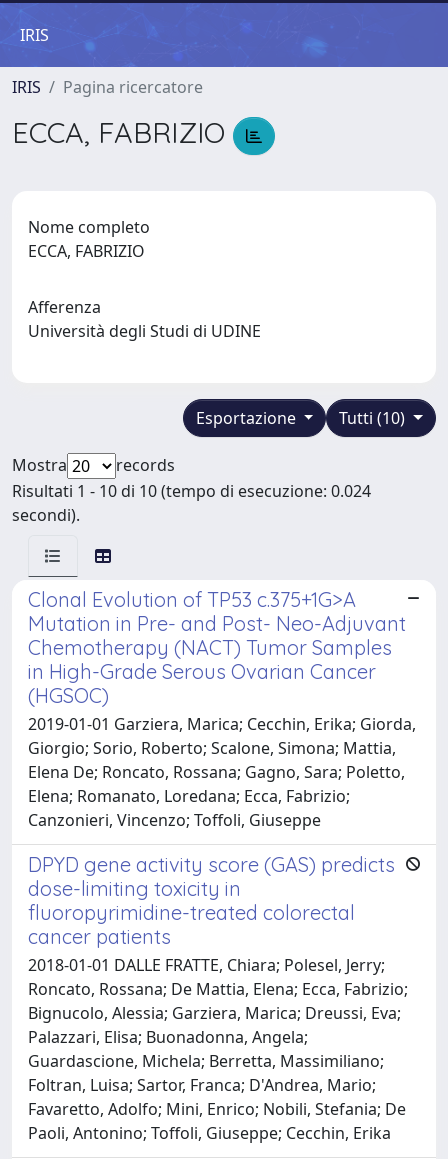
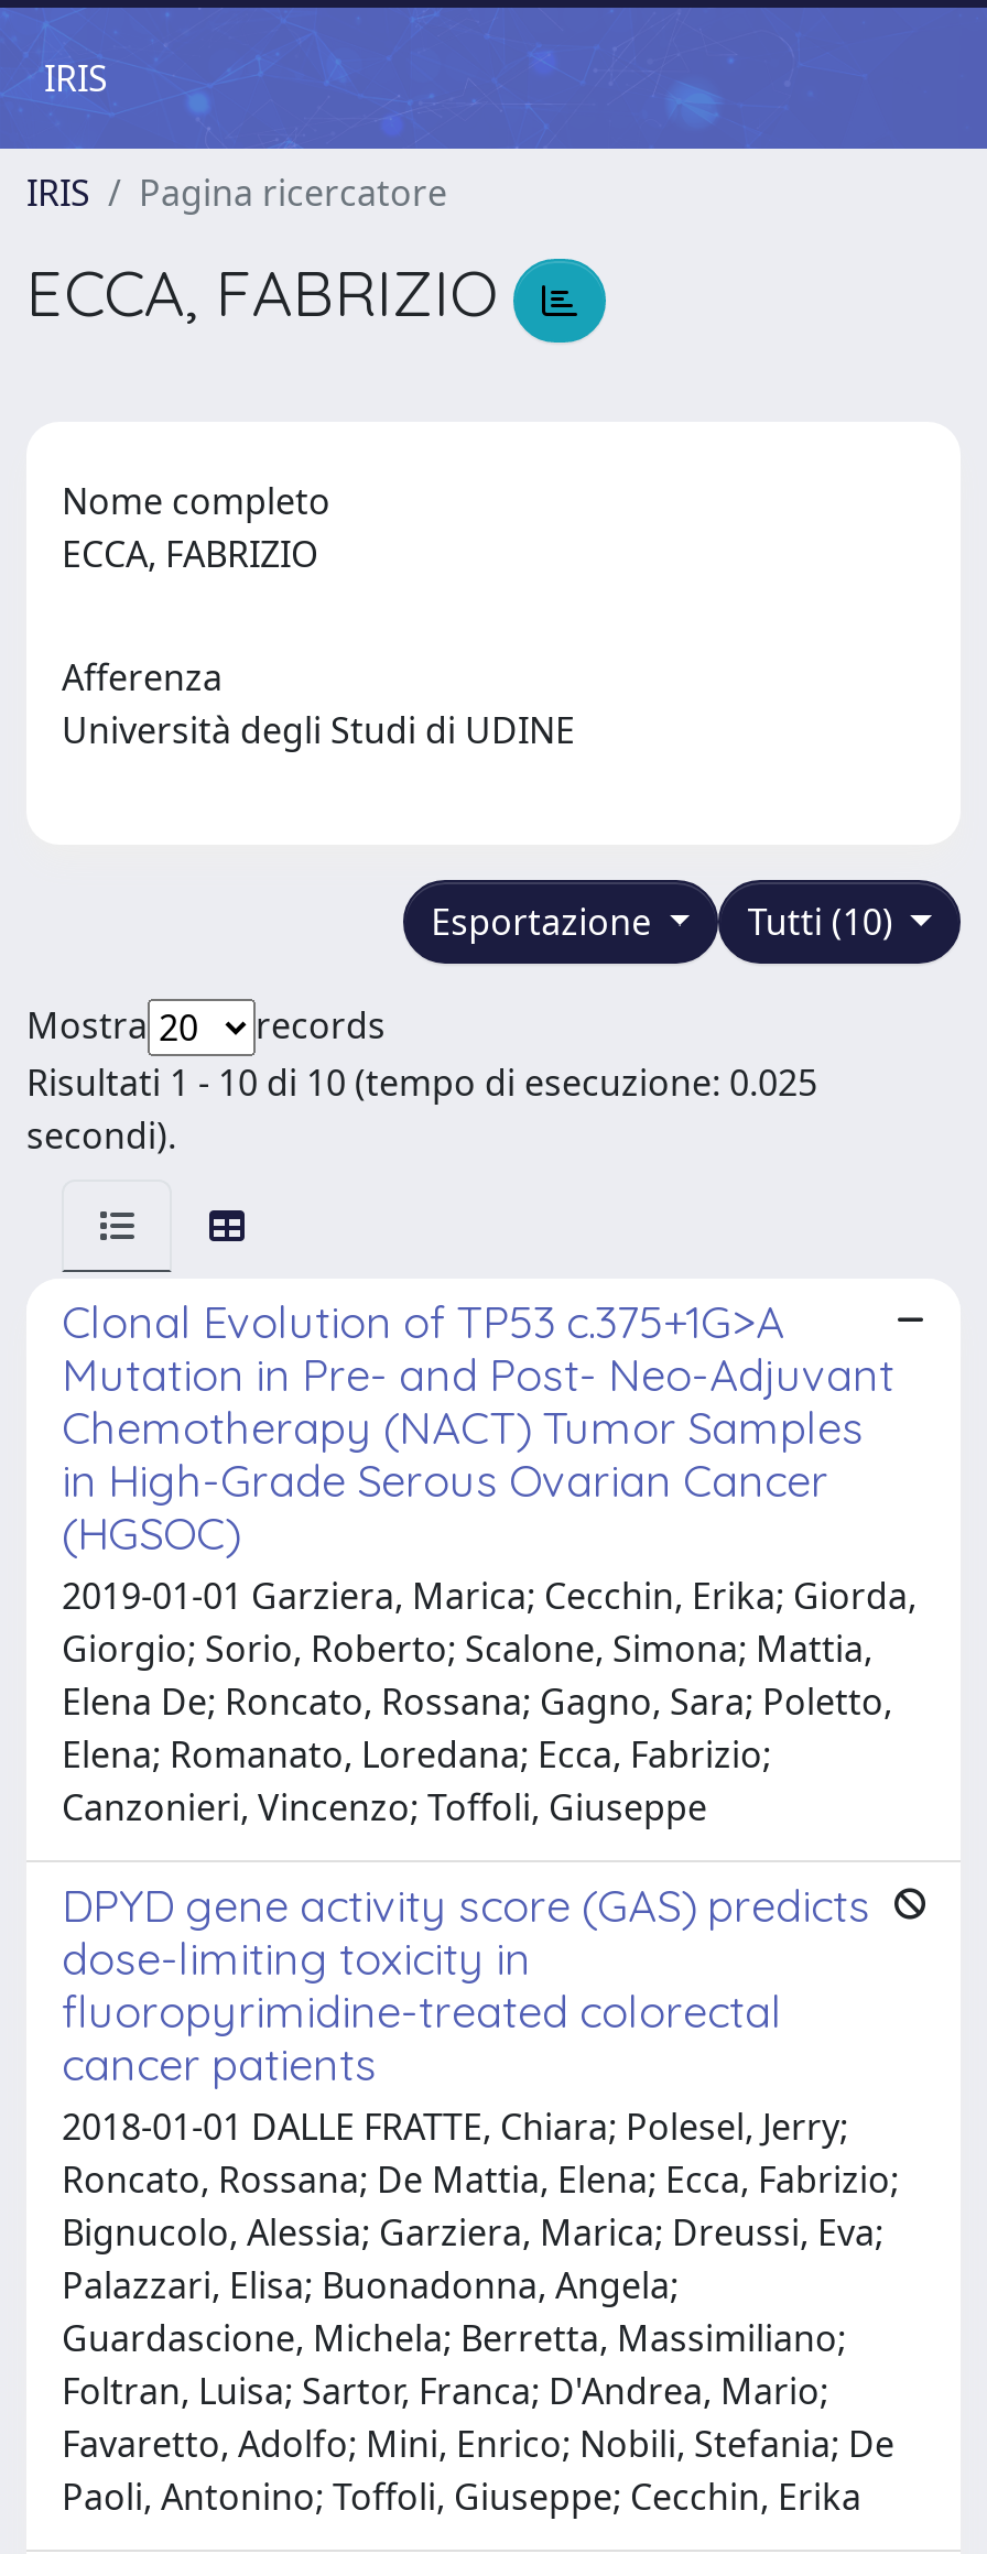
[12,480,371,502] Risultati 1 - 10 di 10 (tempo di esecuzione: 0.024 -> [26,1058,817,1106] Risultati 1 - 10 di 10 (tempo di esecuzione: 0.025

